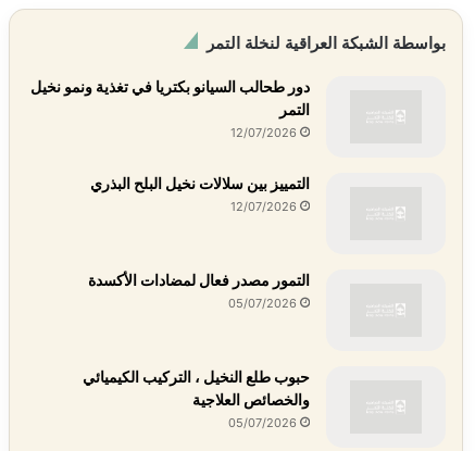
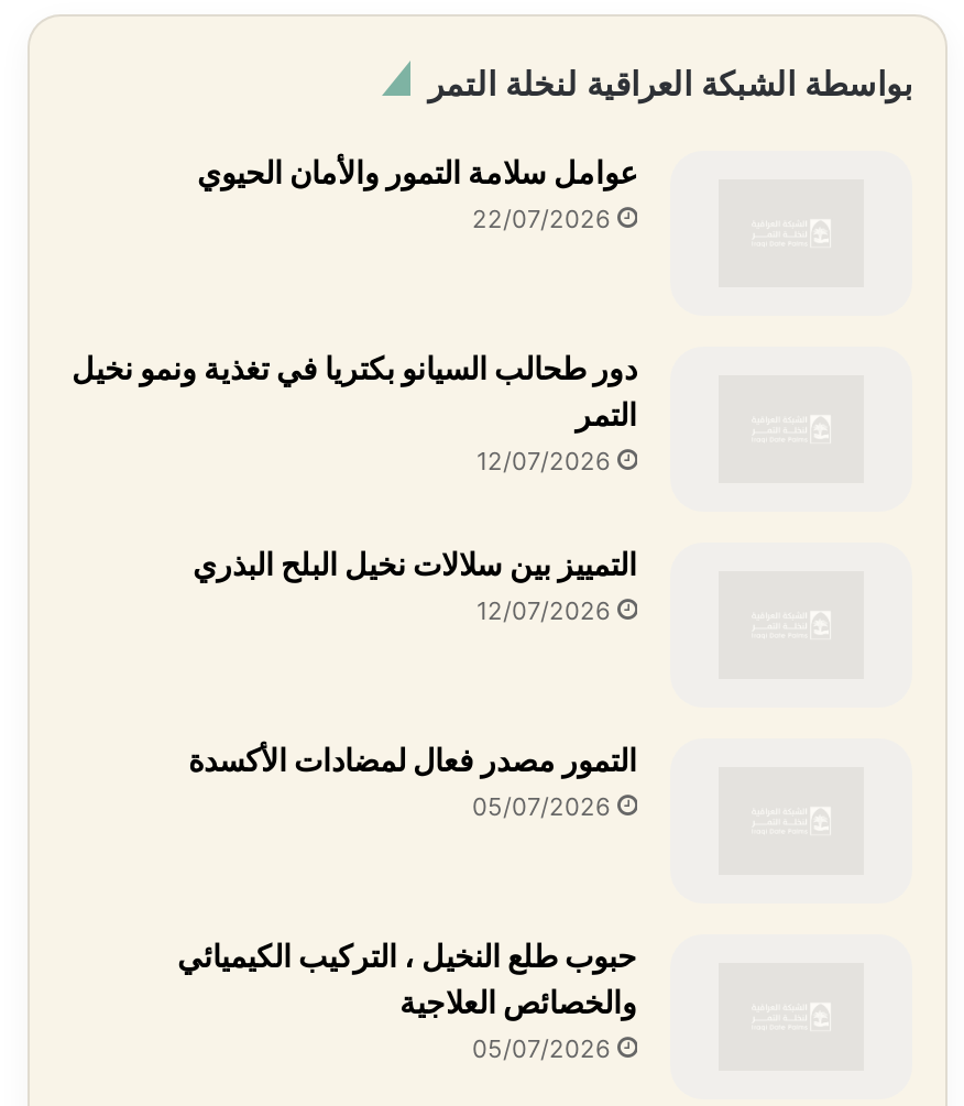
none -> [197,153,637,234] عوامل سلامة التمور والأمان الحيوي | 22/07/2026

